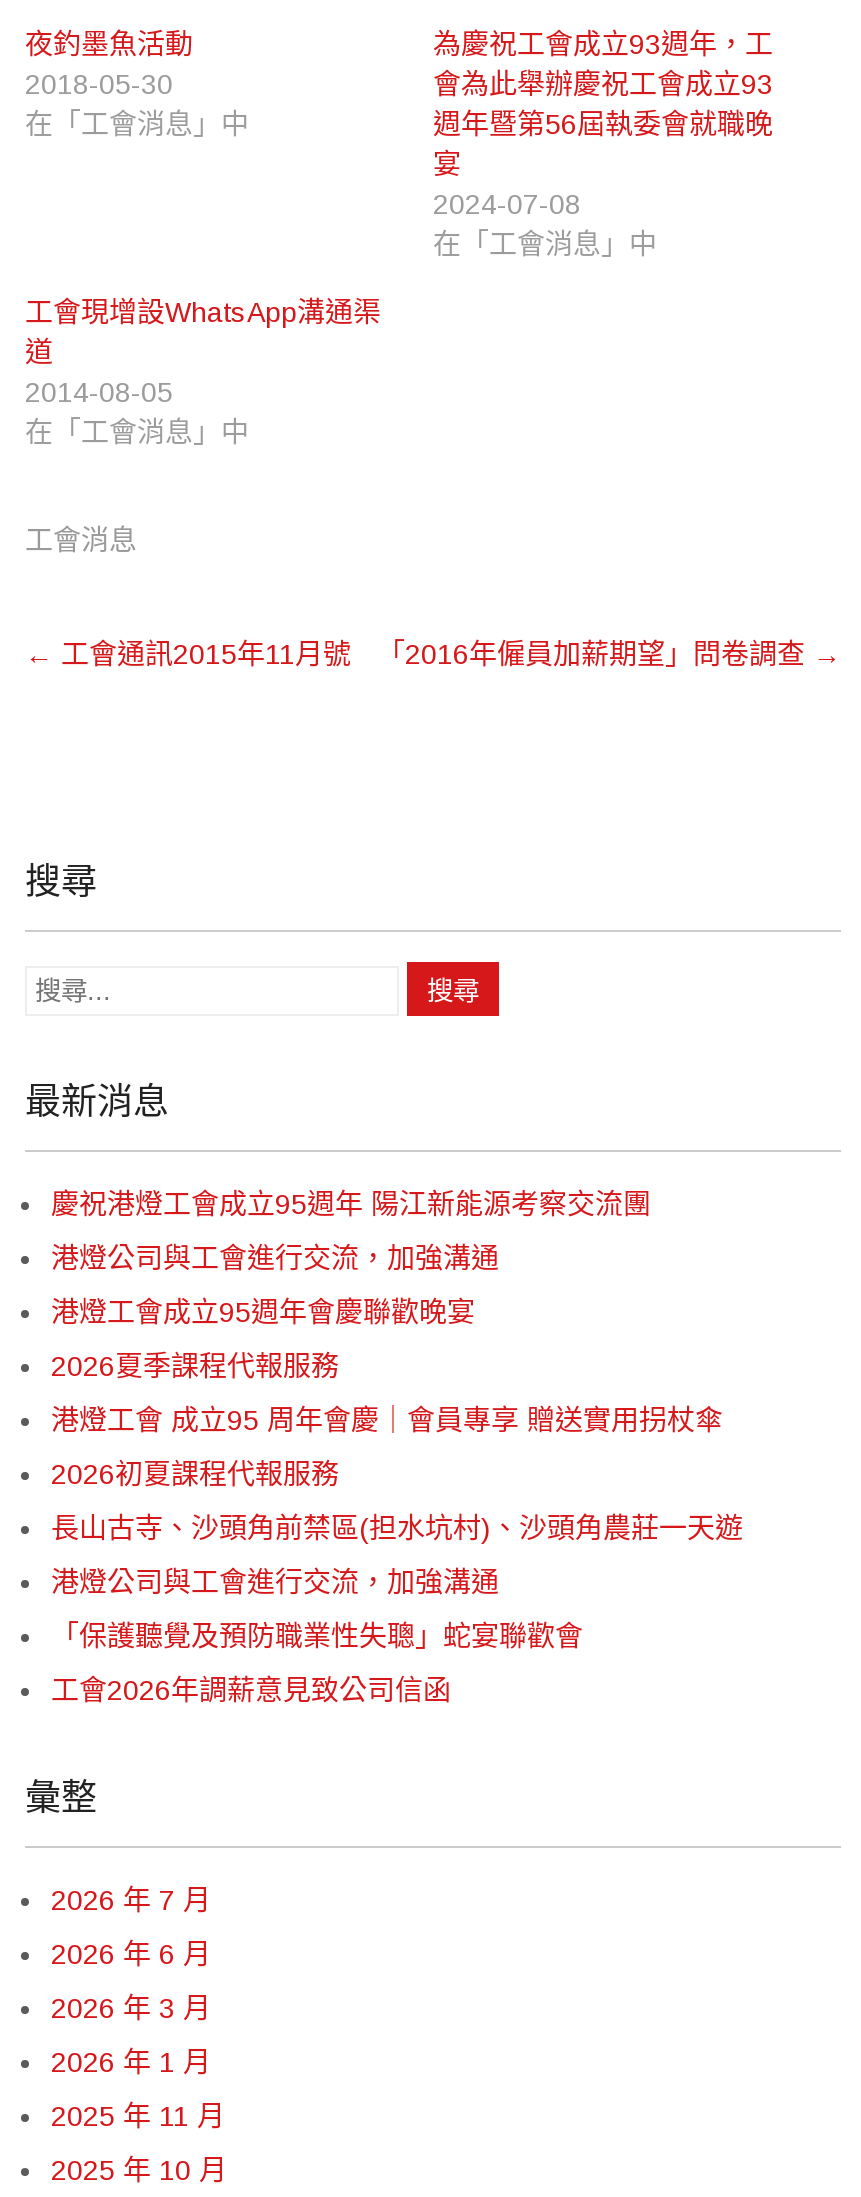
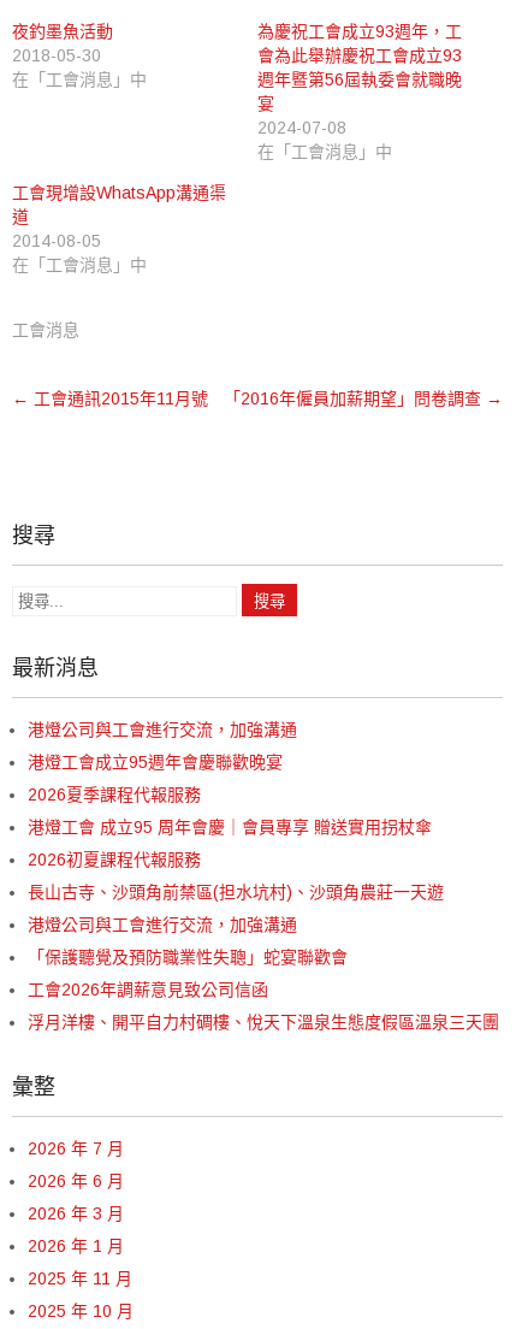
[51,1188,651,1220] 慶祝港燈工會成立95週年 陽江新能源考察交流團 -> none
moved [51,1242,743,1706] -> [28,720,444,999]: 港燈公司與工會進行交流，加強溝通 | 港燈工會成立95週年會慶聯歡晚宴 | 2026夏季課程代報服務 | ... | 「保護聽覺及預防職業性失聰」蛇宴聯歡會 | 工會2026年調薪意見致公司信函
none -> [28,1012,499,1032] 浮月洋樓、開平自力村碉樓、悅天下溫泉生態度假區溫泉三天團

